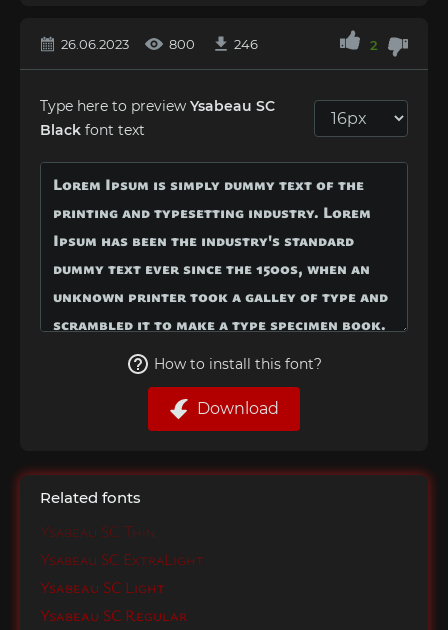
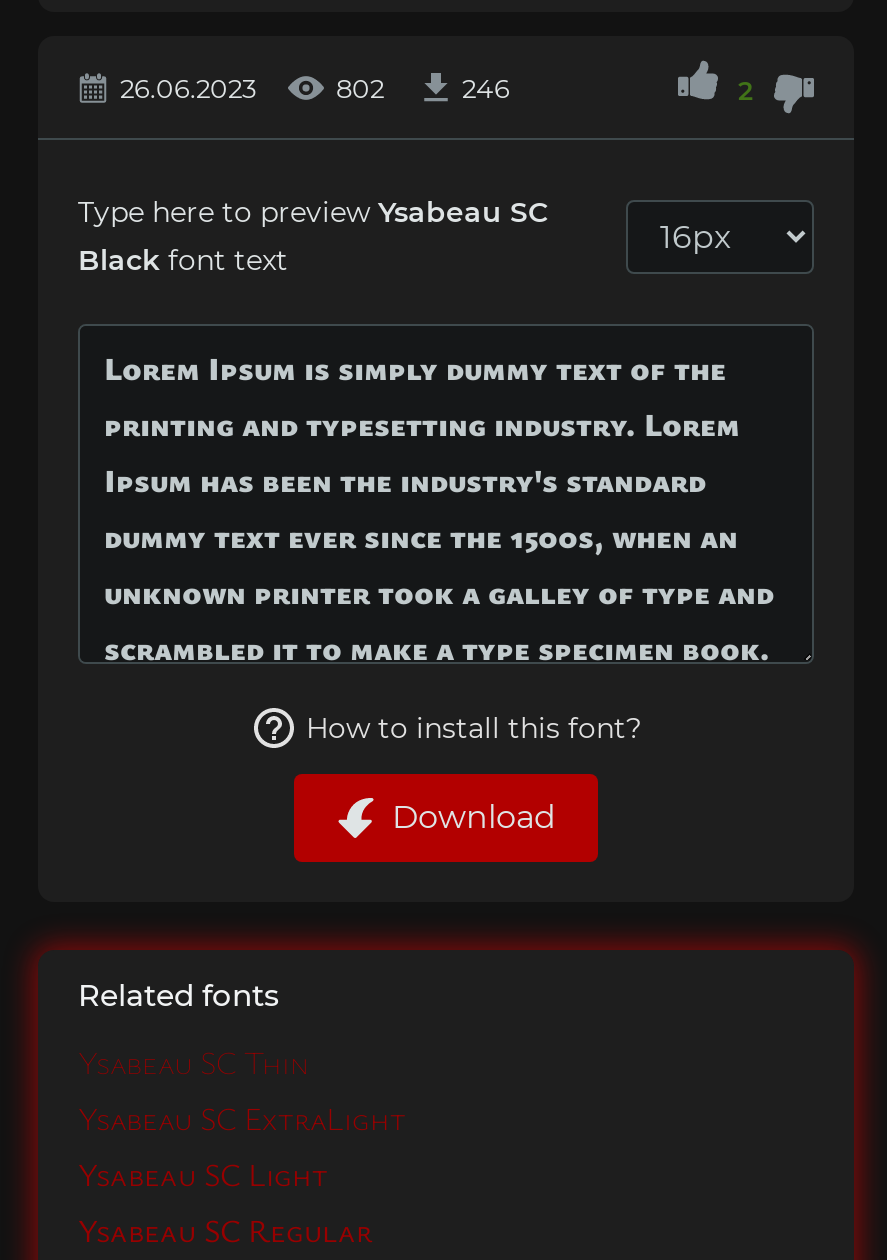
[169,35,195,51] 800 -> [336,71,384,103] 802

